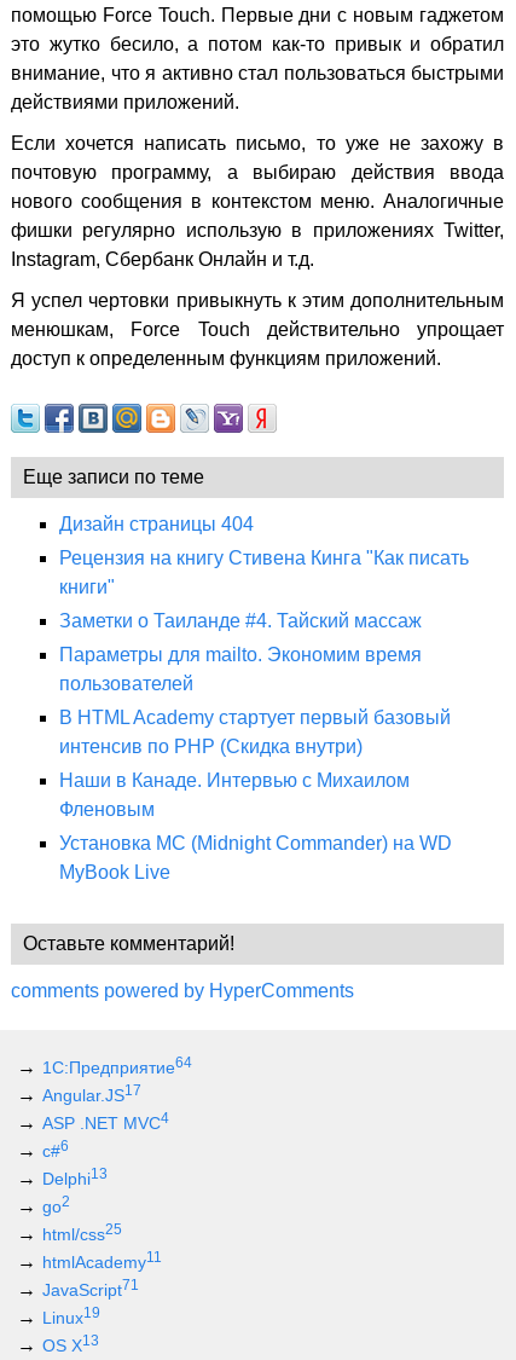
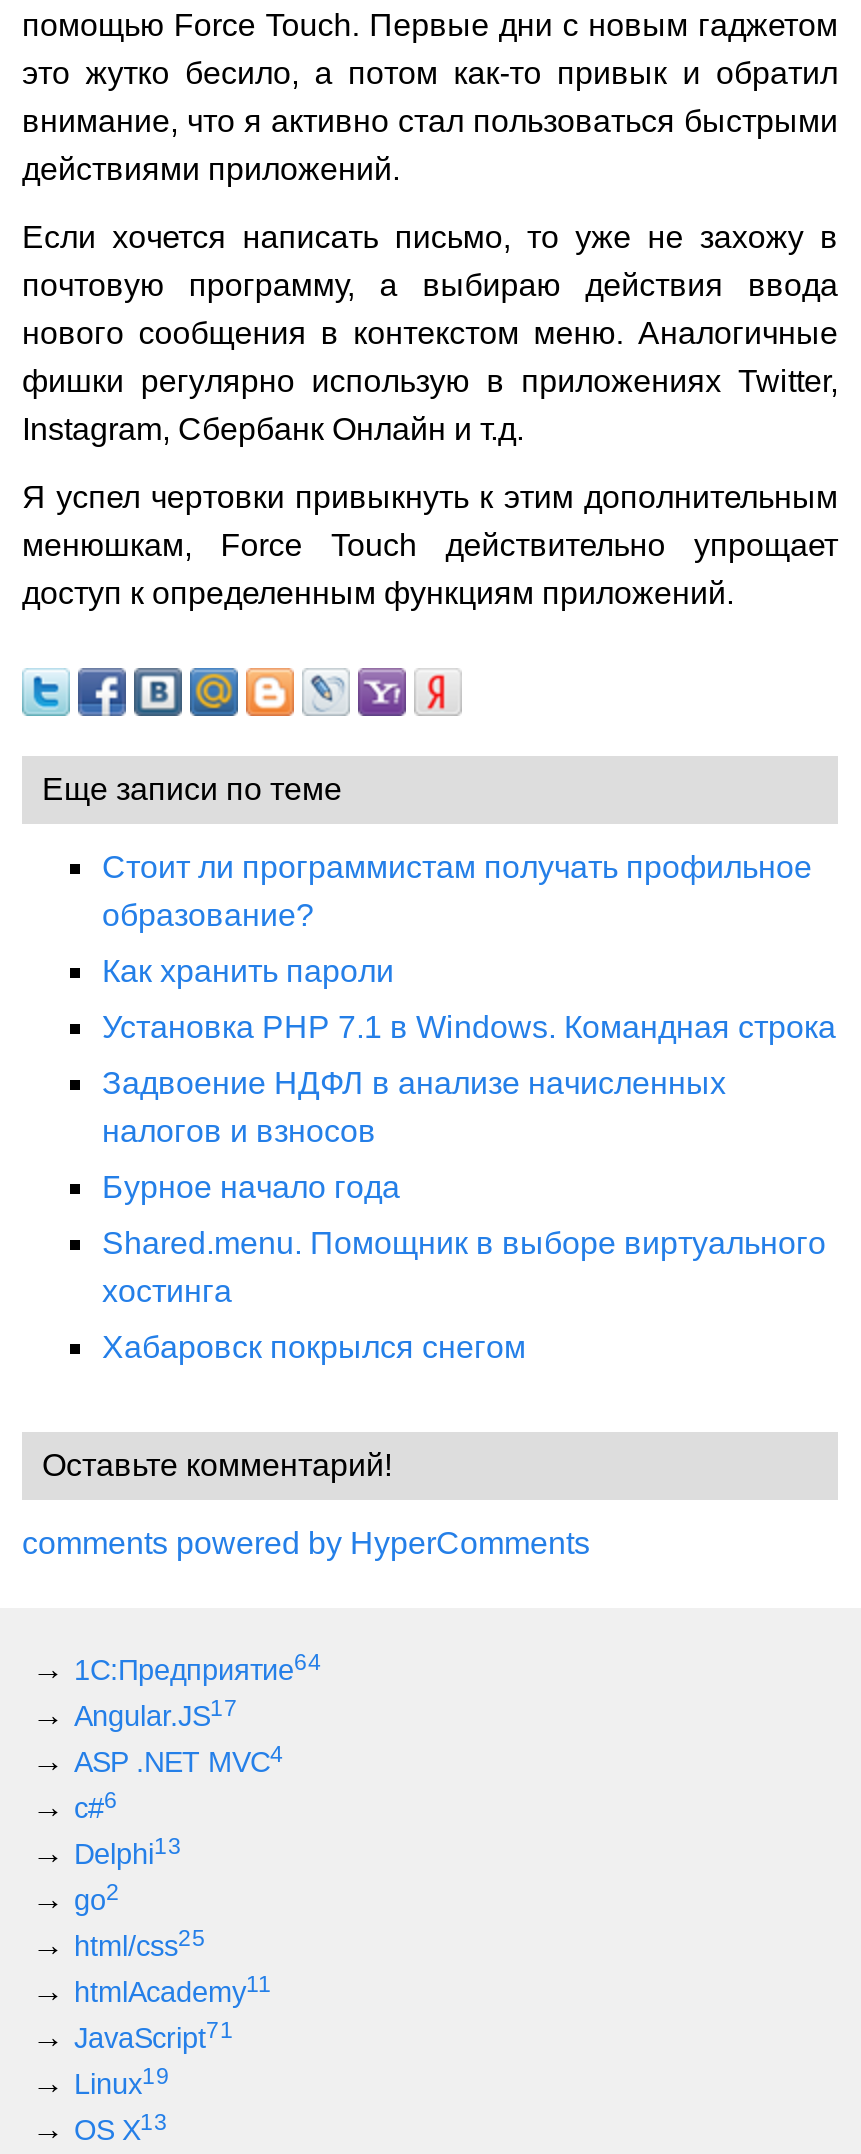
[59,514,254,534] Дизайн страницы 404 -> [102,850,812,932] Стоит ли программистам получать профильное | образование?
[59,548,469,597] Рецензия на книгу Стивена Кинга "Как писать | книги" -> [102,954,394,988] Как хранить пароли
[59,610,422,631] Заметки о Таиланде #4. Тайский массаж -> [102,1010,836,1044] Установка PHP 7.1 в Windows. Командная строка
[59,644,422,694] Параметры для mailto. Экономим время | пользователей -> [102,1066,726,1148] Задвоение НДФЛ в анализе начисленных | налогов и взносов
[59,707,451,757] В HTML Academy стартует первый базовый | интенсив по PHP (Скидка внутри) -> [102,1170,400,1204] Бурное начало года
[59,770,410,820] Наши в Канаде. Интервью с Михаилом | Фленовым -> [102,1226,826,1308] Shared.menu. Помощник в выборе виртуального | хостинга
[59,833,452,882] Установка MC (Midnight Commander) на WD | MyBook Live -> [102,1330,526,1364] Хабаровск покрылся снегом

